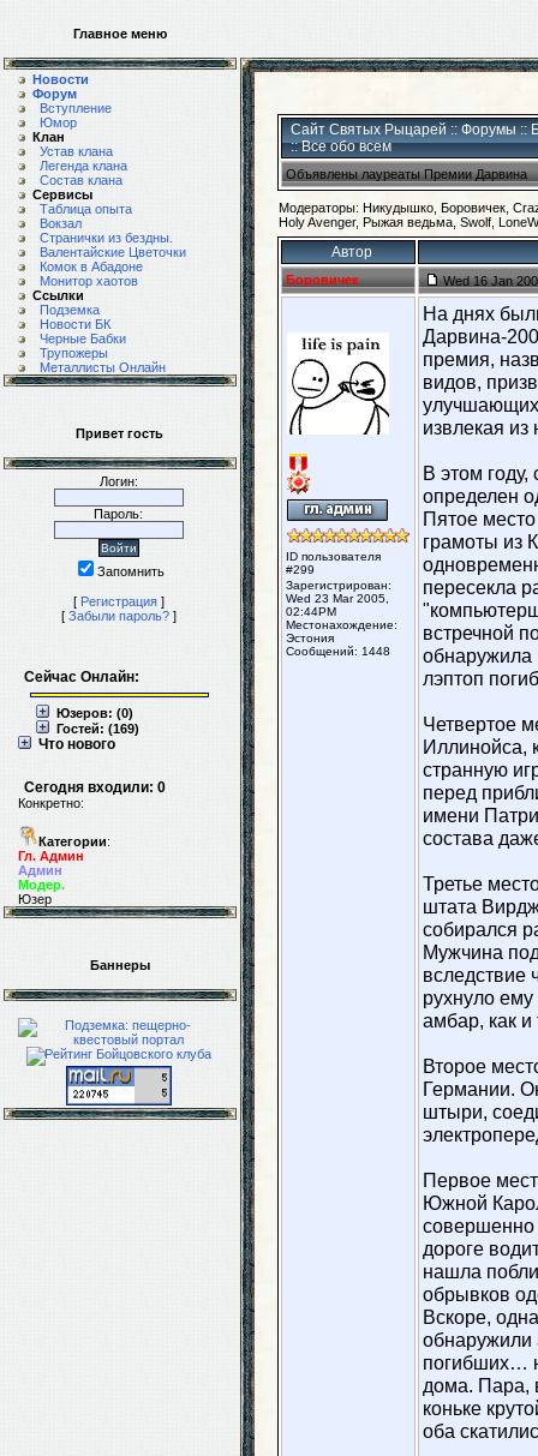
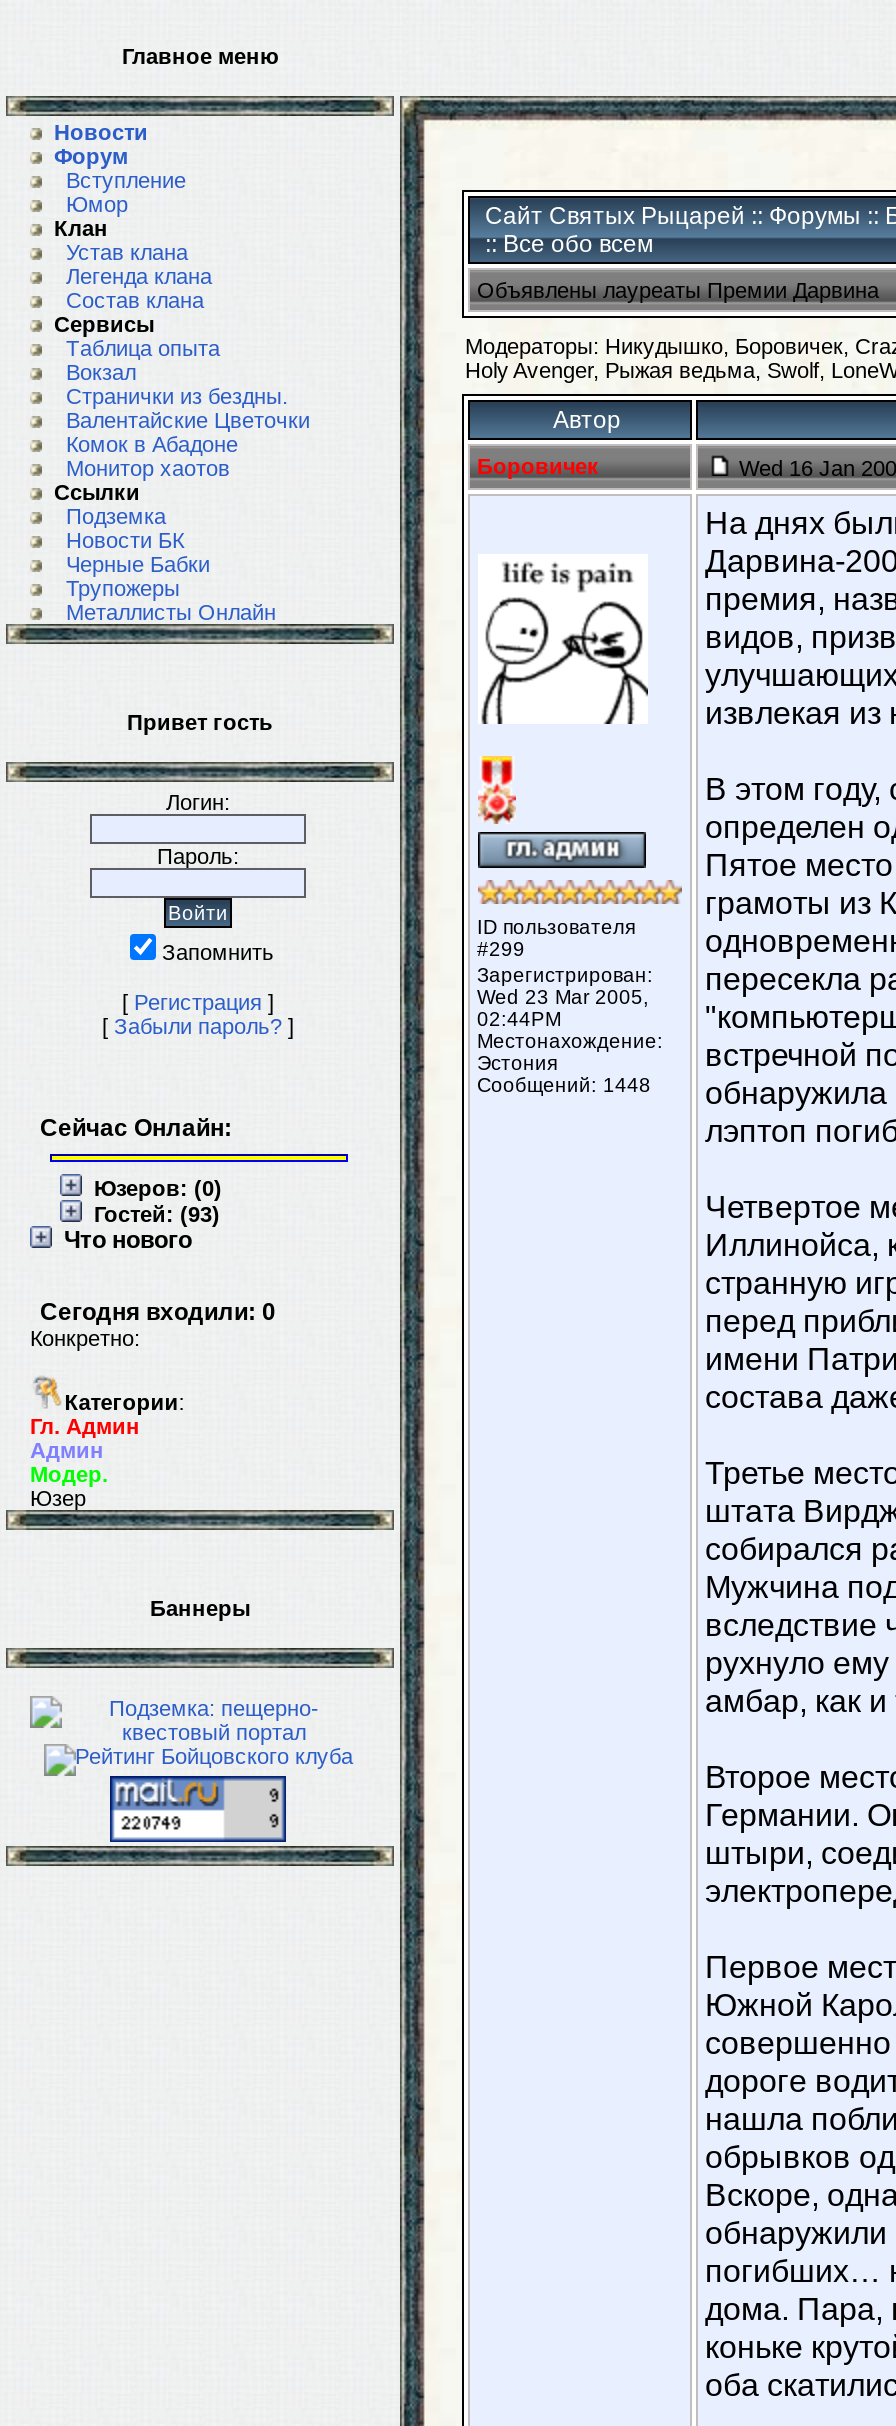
[53,721,139,736] Гостей: (169) -> [88,1202,220,1226] Гостей: (93)

